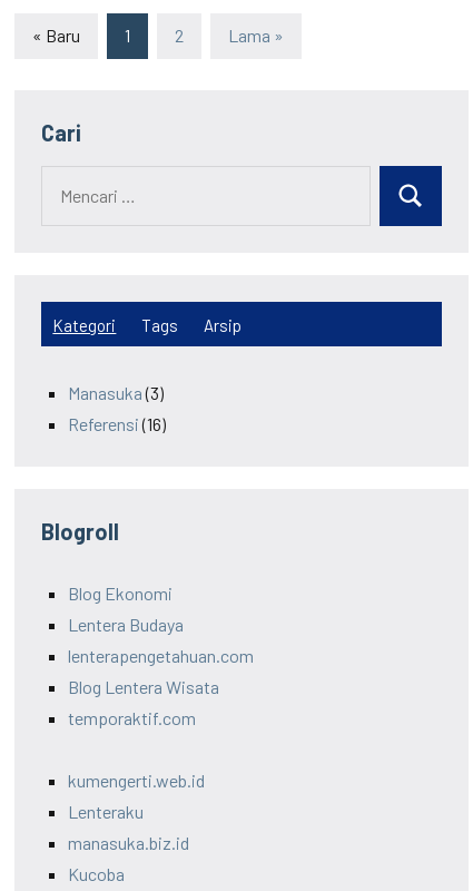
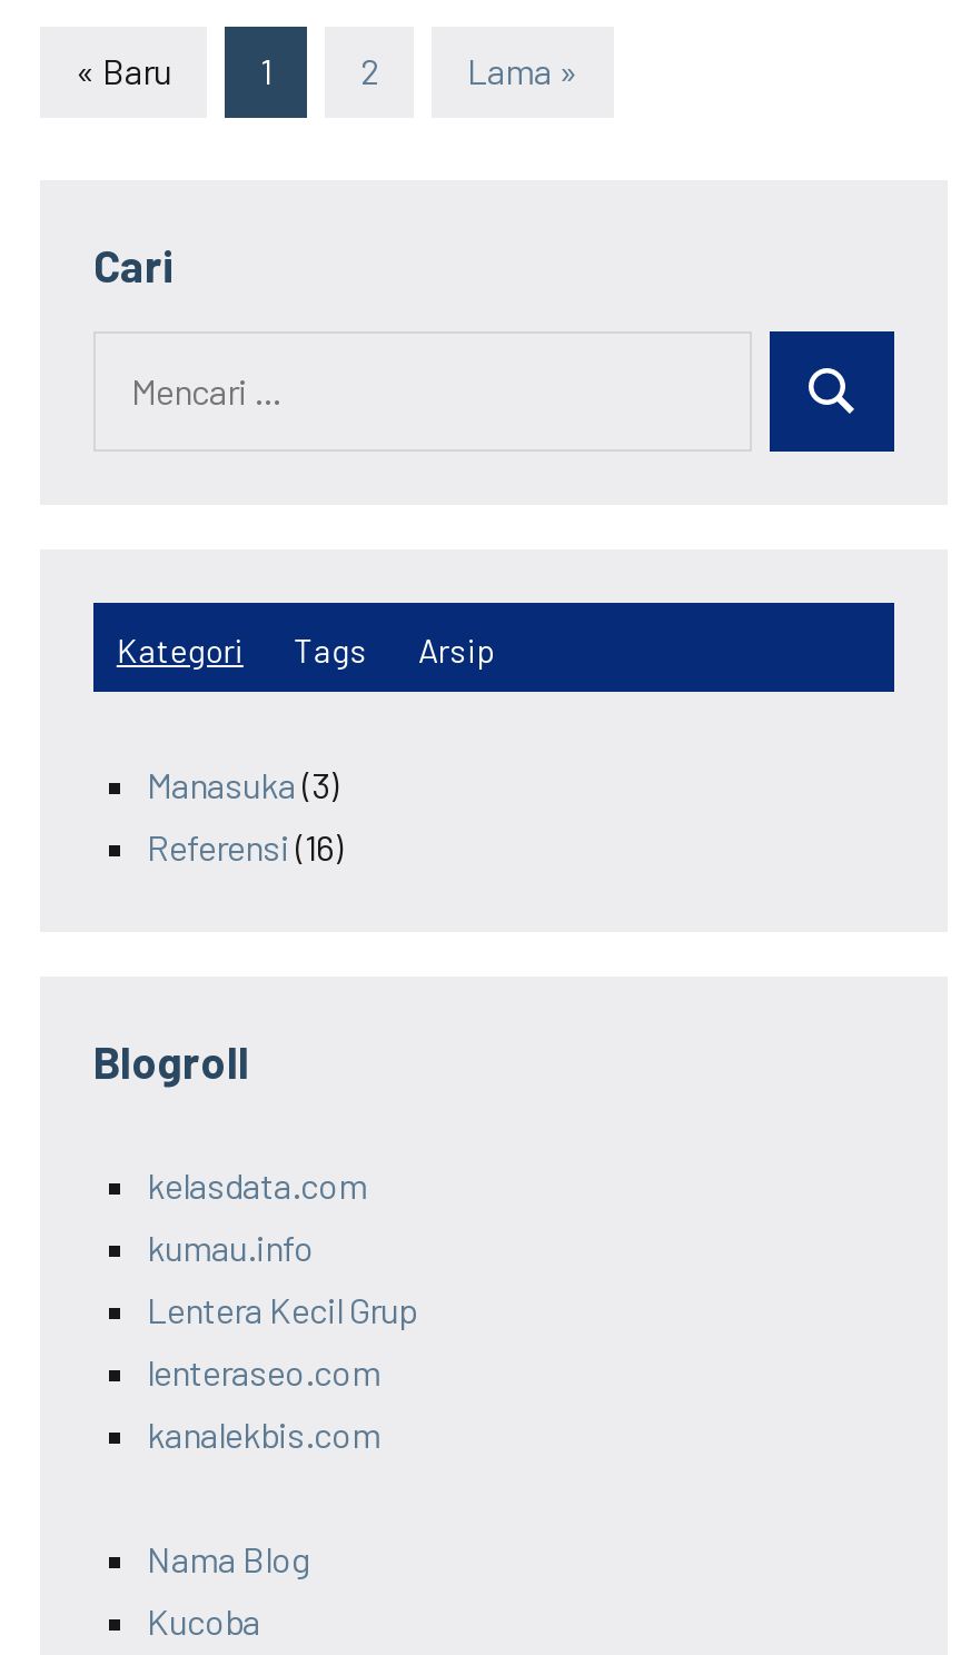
[68,583,254,854] Blog Ekonomi | Lentera Budaya | lenterapengetahuan.com | Blog Lentera Wisata | temporaktif.com | kumengerti.web.id | Lenteraku | manasuka.biz.id -> [147,1164,418,1580] kelasdata.com | kumau.info | Lentera Kecil Grup | lenteraseo.com | kanalekbis.com | Nama Blog

